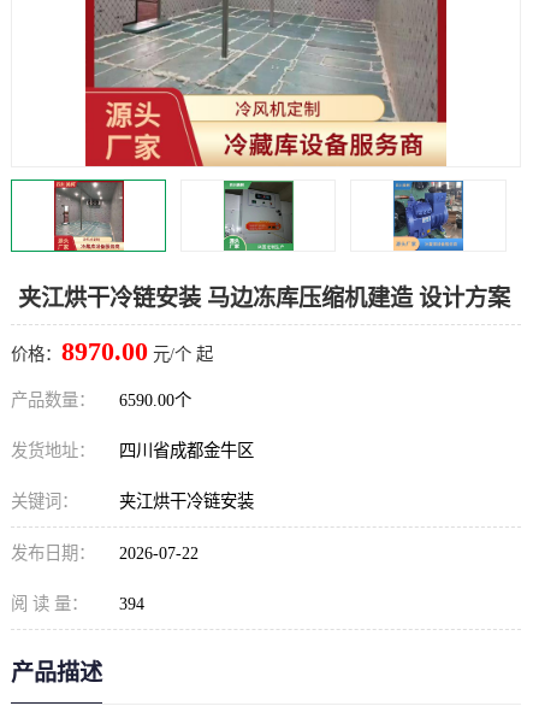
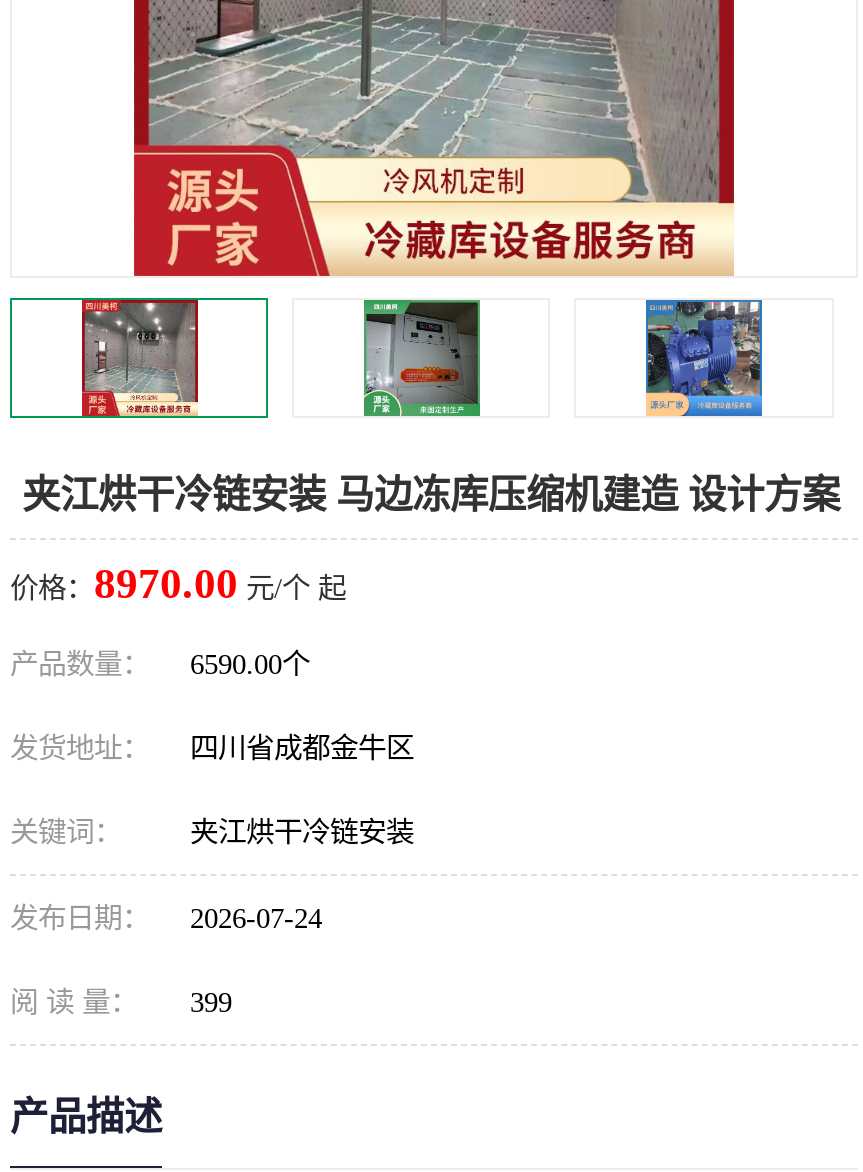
[11,543,199,563] 发布日期： 2026-07-22 -> [10,902,322,934] 发布日期： 2026-07-24
[11,594,144,613] 阅 读 量： 394 -> [10,986,232,1018] 阅 读 量： 399

